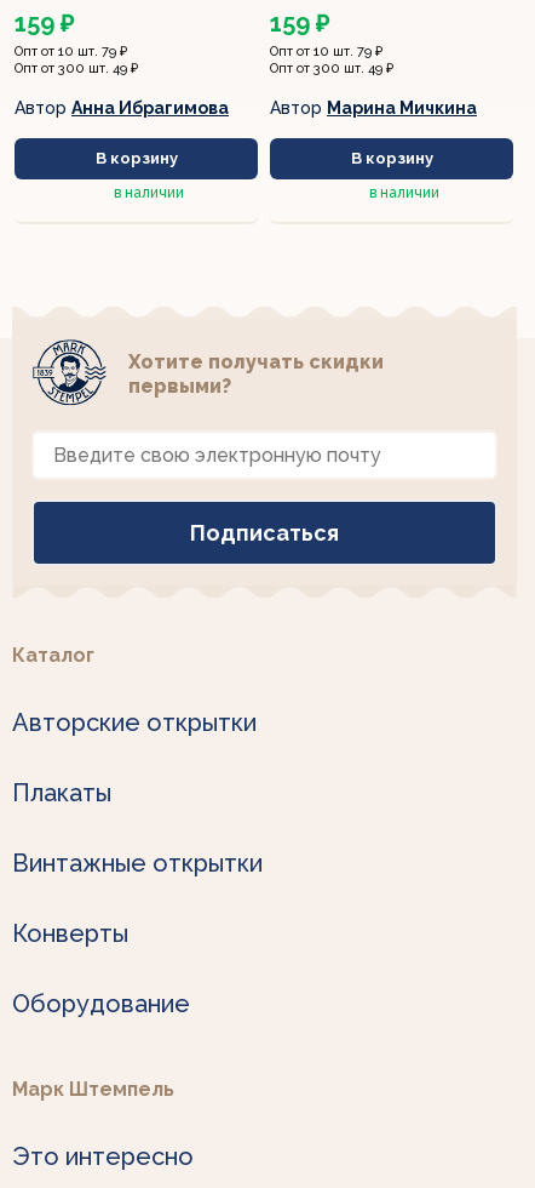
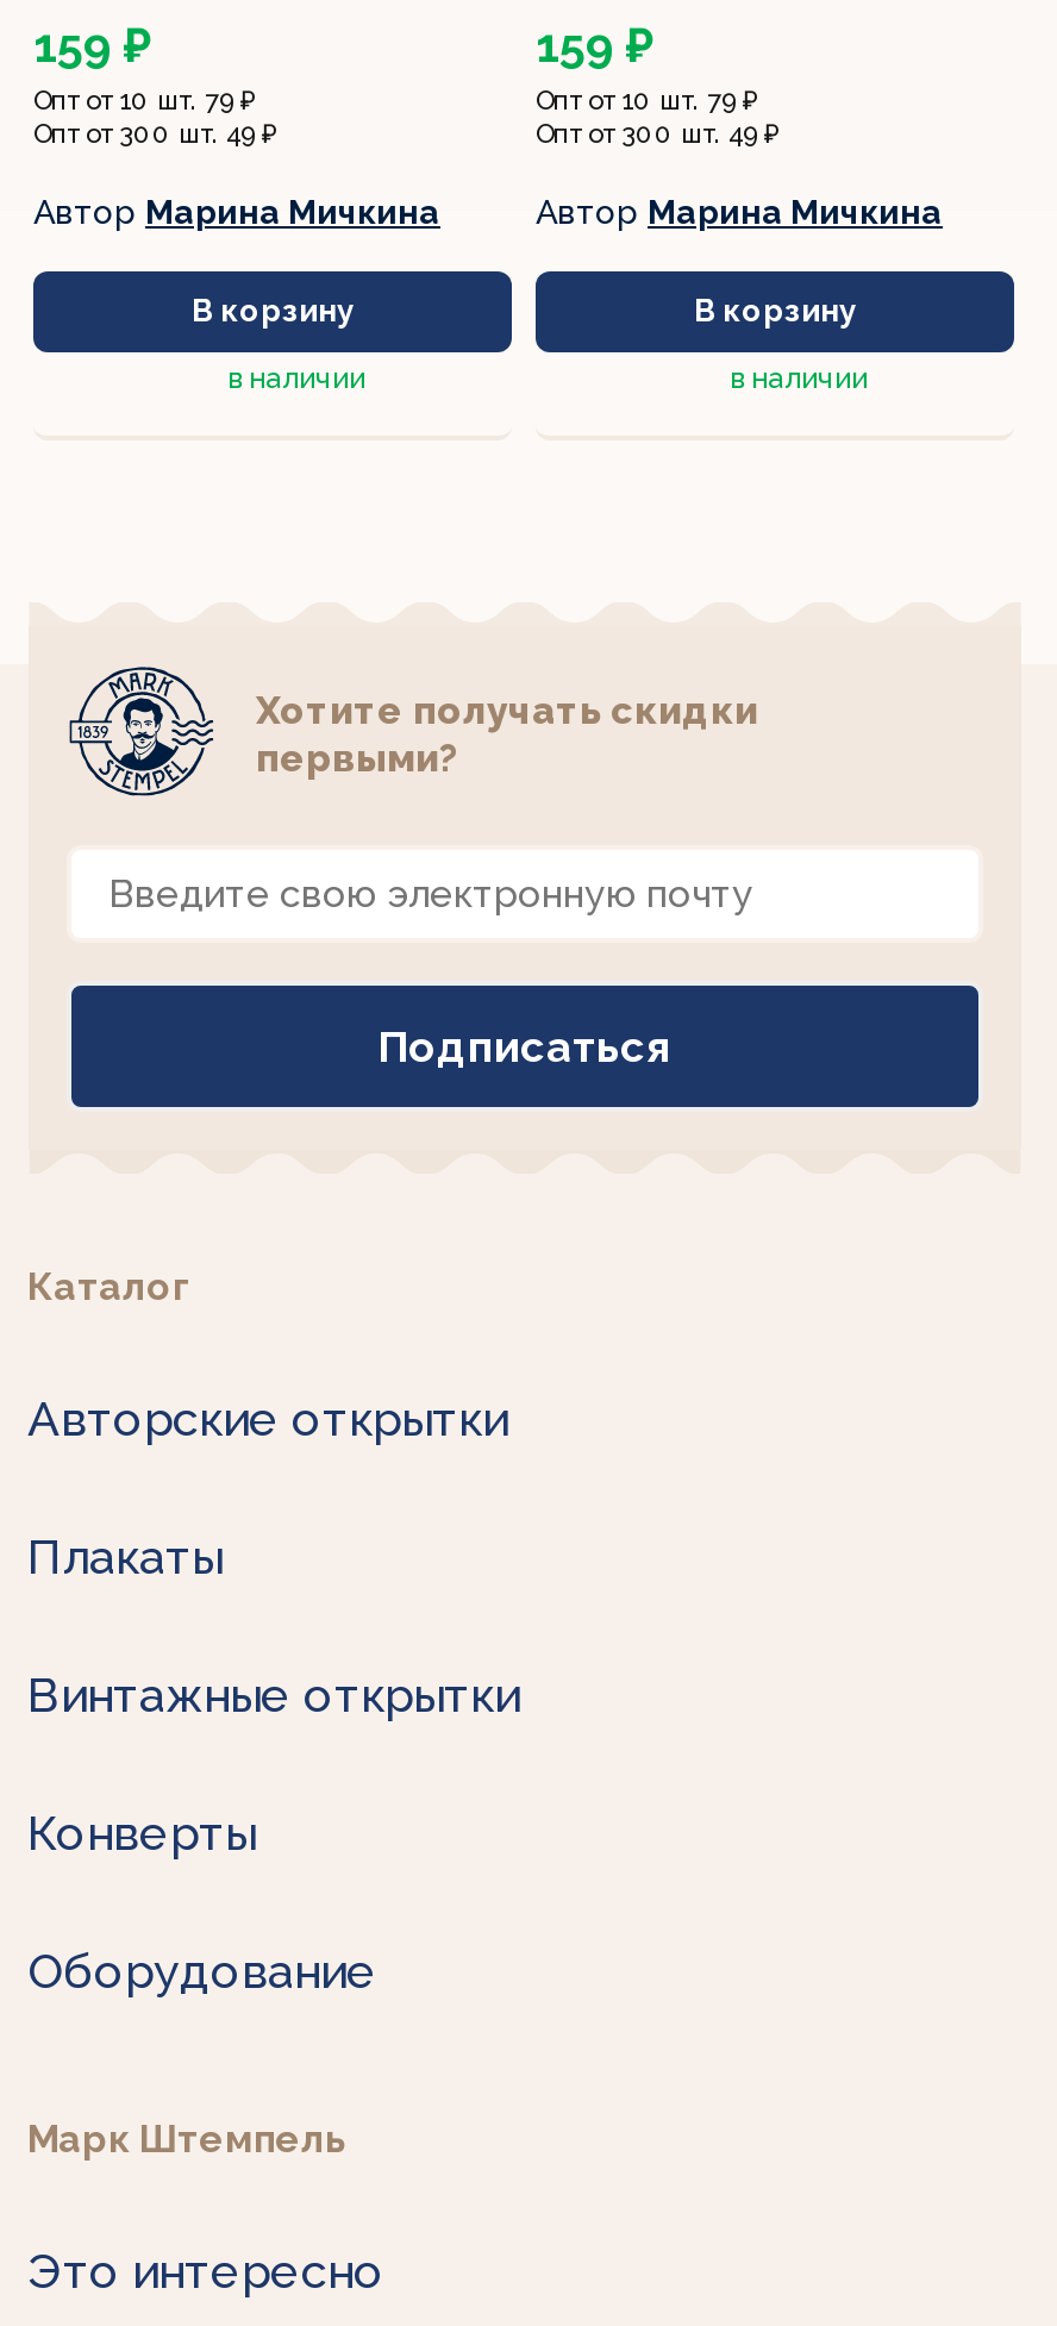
[15,98,229,118] Автор Анна Ибрагимова -> [33,193,440,231] Автор Марина Мичкина

